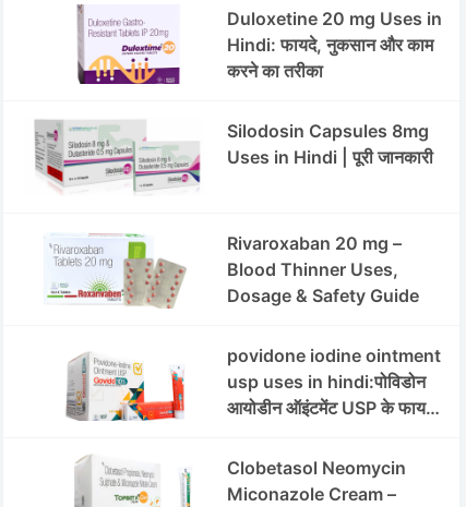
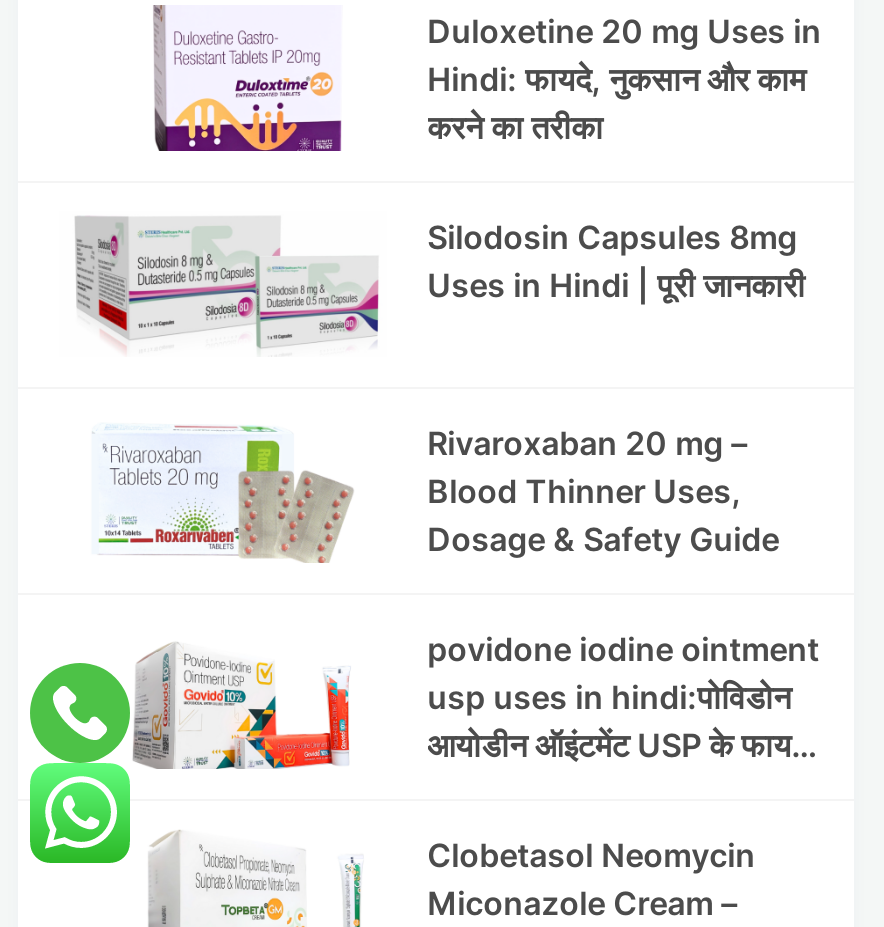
none -> [28,661,132,865] [image]

